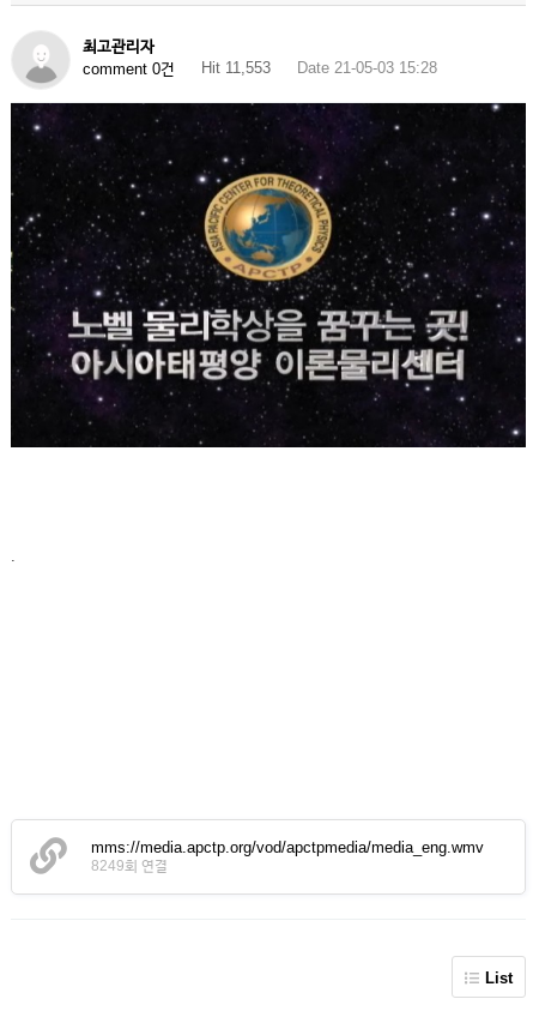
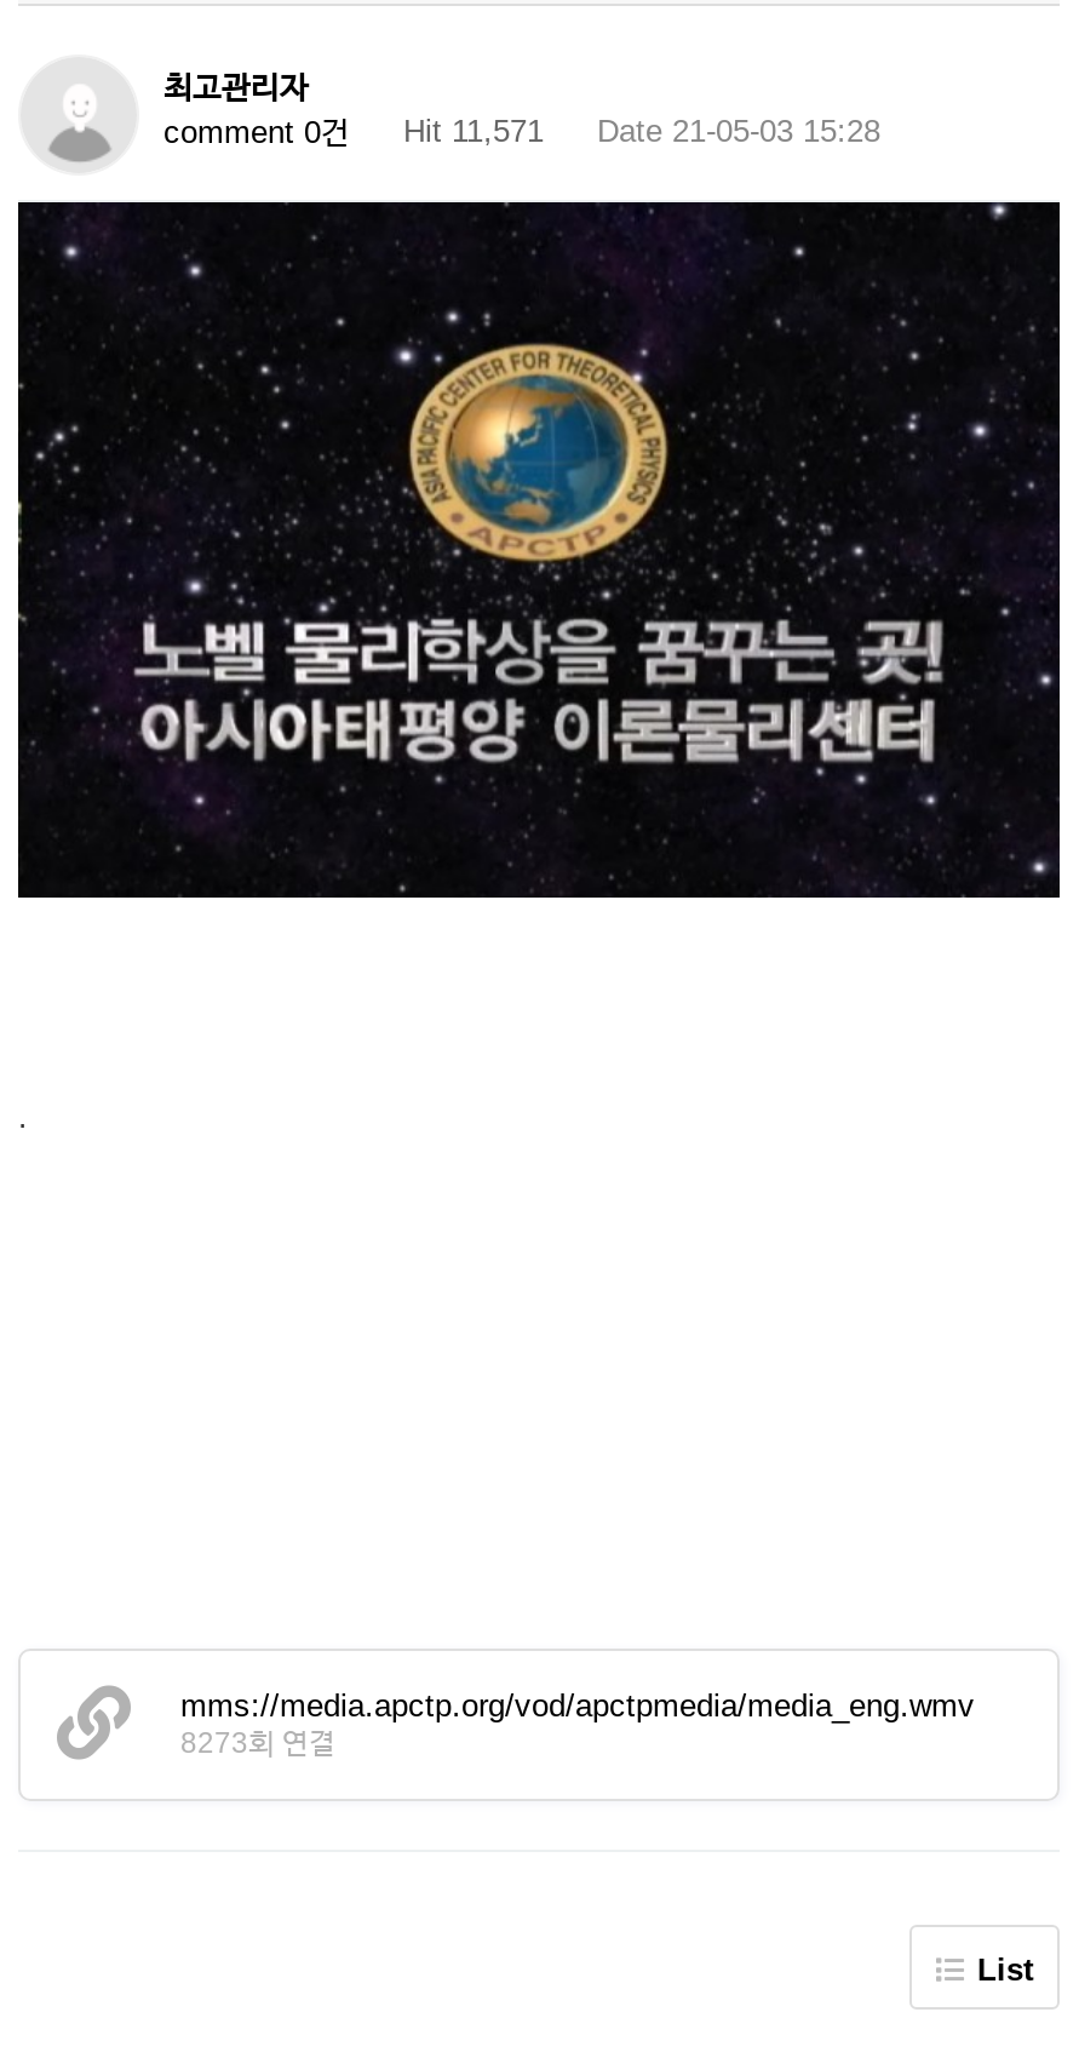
[83,59,437,77] comment 0건 Hit 11,553 Date 21-05-03 15:28 -> [163,113,880,150] comment 0건 Hit 11,571 Date 21-05-03 15:28
[91,857,168,874] 8249회 연결 -> [180,1725,335,1759] 8273회 연결

